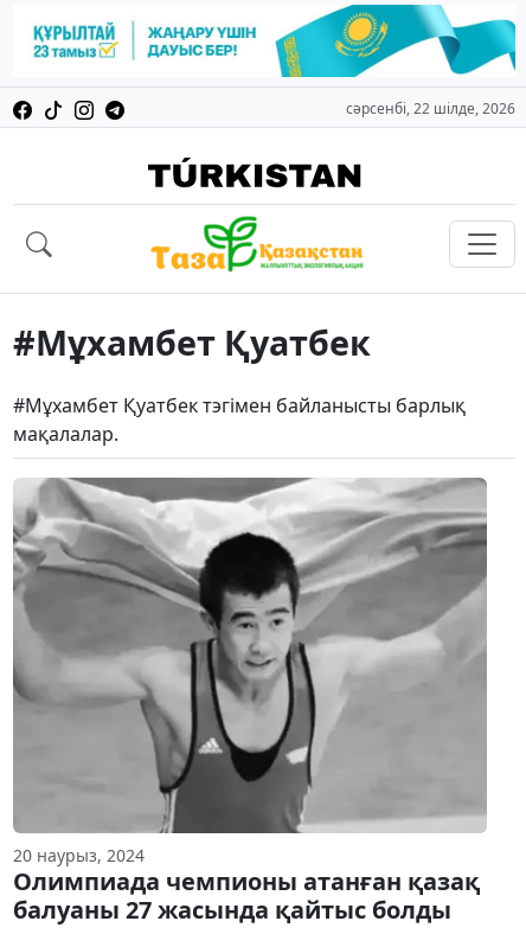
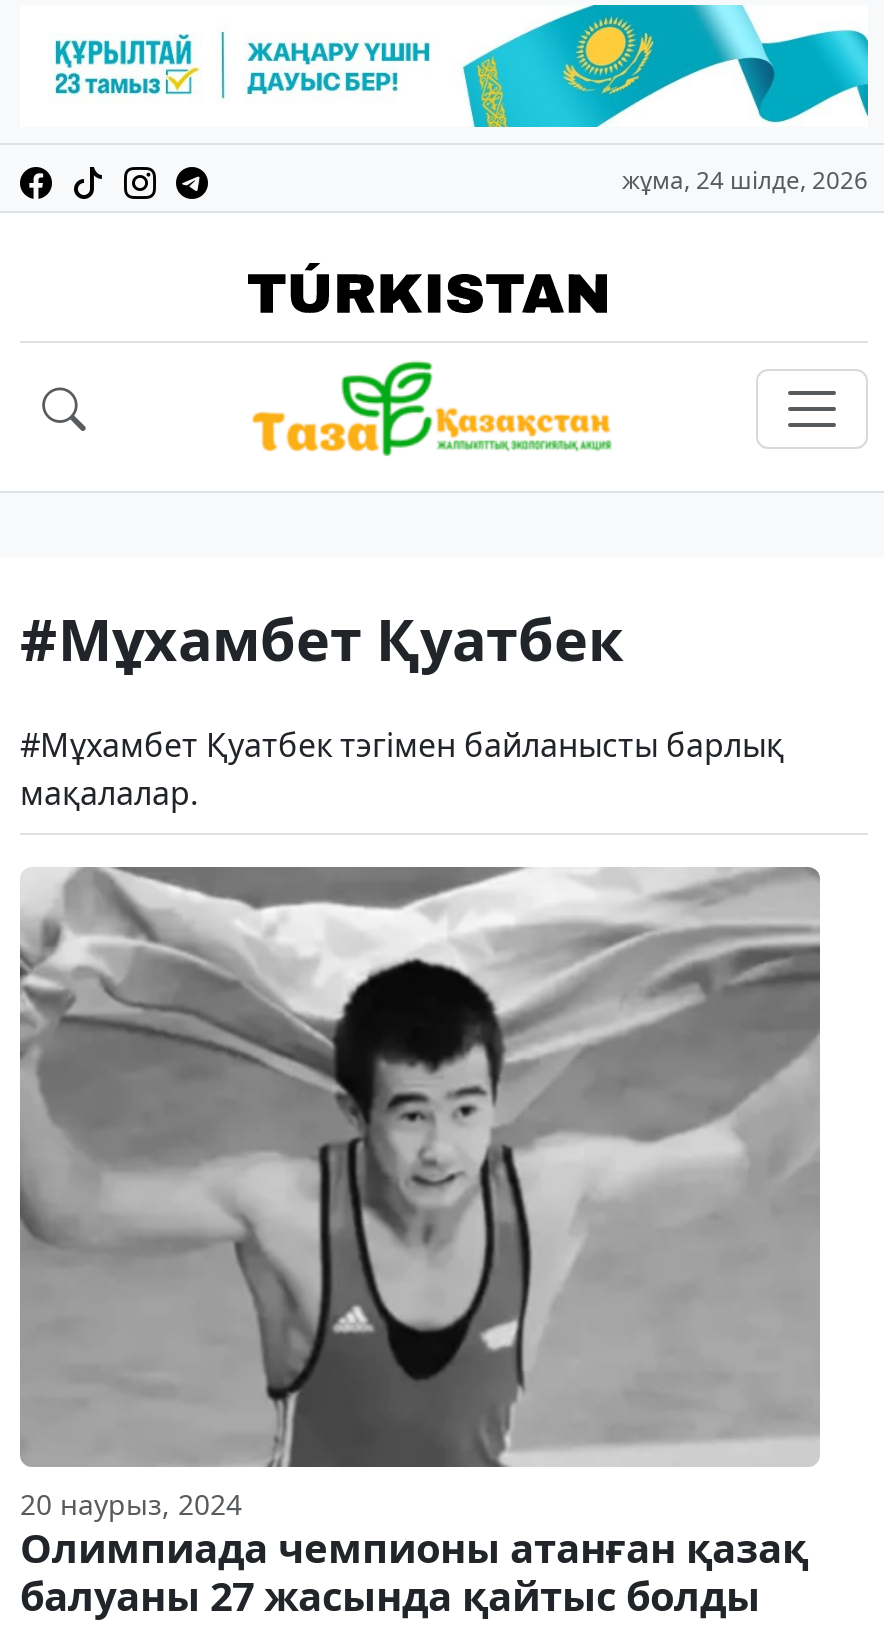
[346,99,515,119] сәрсенбі, 22 шілде, 2026 -> [622,163,868,197] жұма, 24 шілде, 2026

